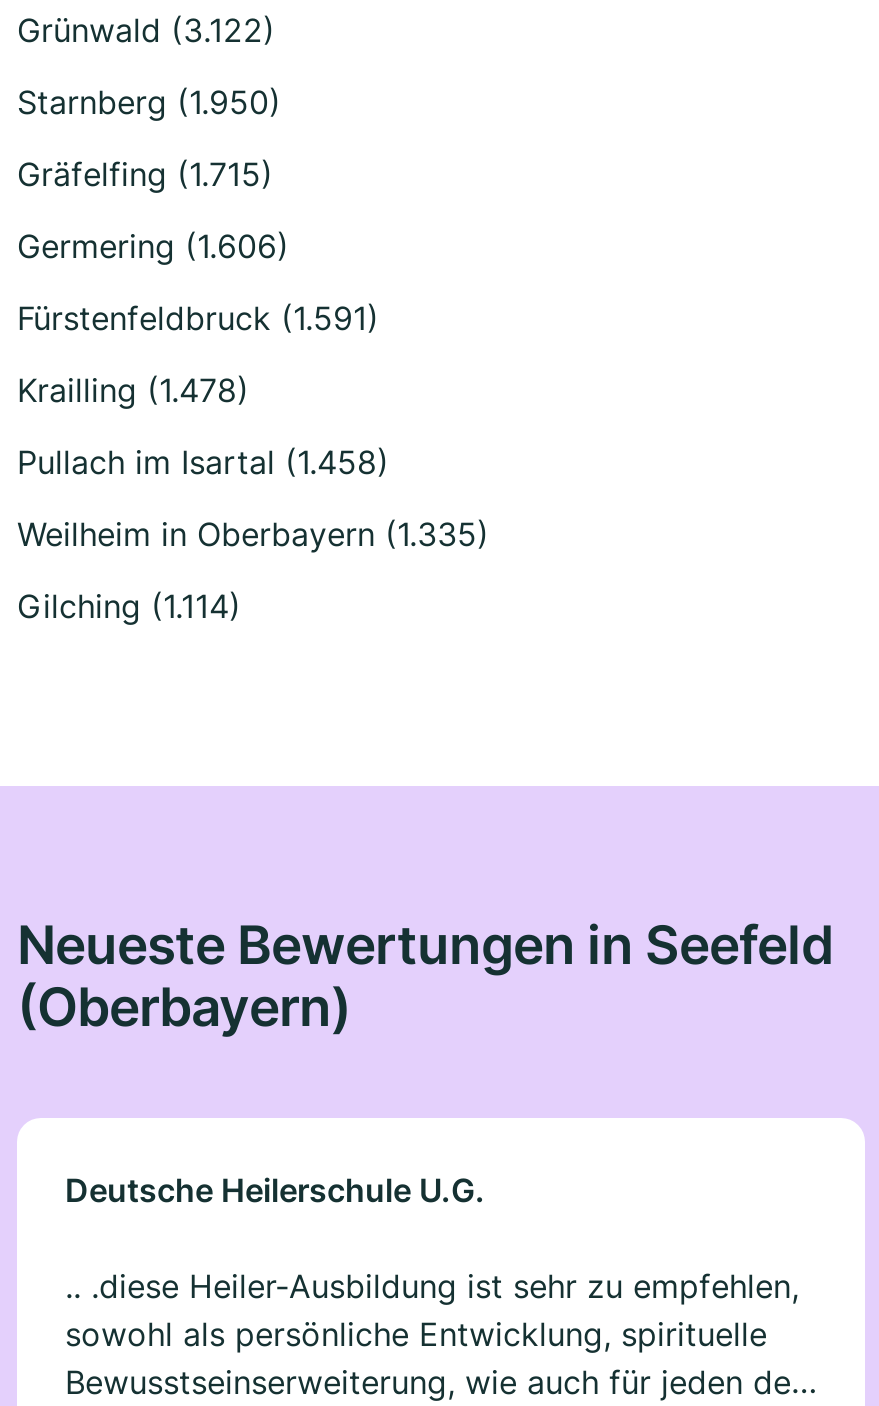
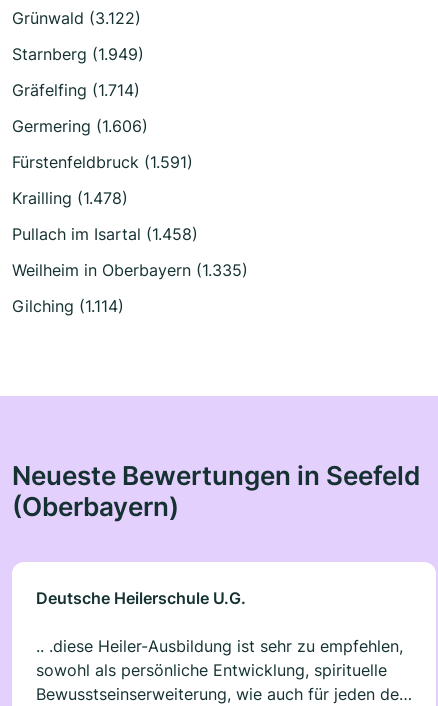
[17,82,281,122] Starnberg (1.950) -> [12,44,144,64] Starnberg (1.949)
[17,154,273,194] Gräfelfing (1.715) -> [12,80,140,100] Gräfelfing (1.714)

